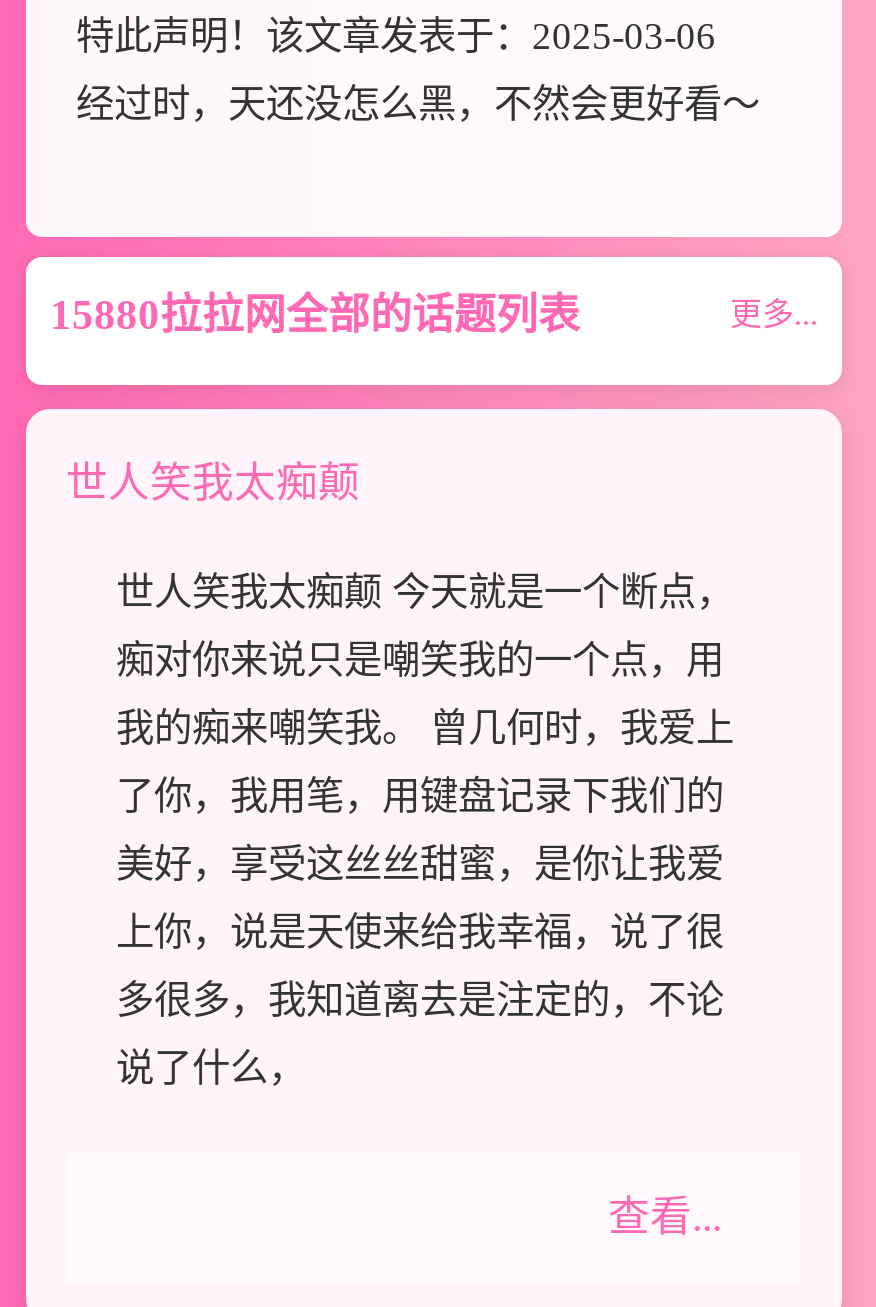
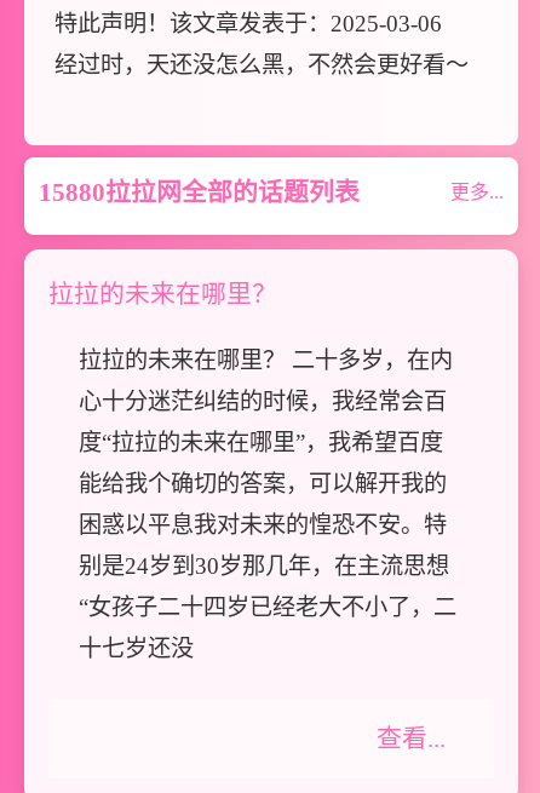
[66,459,360,505] 世人笑我太痴颠 -> [48,280,277,308] 拉拉的未来在哪里？
[116,571,734,613] 世人笑我太痴颠 今天就是一个断点， -> [79,347,453,373] 拉拉的未来在哪里？ 二十多岁，在内
[116,639,724,681] 痴对你来说只是嘲笑我的一个点，用 -> [79,389,447,414] 心十分迷茫纠结的时候，我经常会百
[116,707,734,749] 我的痴来嘲笑我。 曾几何时，我爱上 -> [79,430,443,455] 度“拉拉的未来在哪里”，我希望百度
[116,775,724,817] 了你，我用笔，用键盘记录下我们的 -> [79,471,447,496] 能给我个确切的答案，可以解开我的
[116,843,724,885] 美好，享受这丝丝甜蜜，是你让我爱 -> [79,512,447,538] 困惑以平息我对未来的惶恐不安。特
[116,911,724,953] 上你，说是天使来给我幸福，说了很 -> [79,553,449,579] 别是24岁到30岁那几年，在主流思想
[116,979,724,1021] 多很多，我知道离去是注定的，不论 -> [79,594,456,620] “女孩子二十四岁已经老大不小了，二
[116,1047,306,1089] 说了什么， -> [79,636,194,661] 十七岁还没

